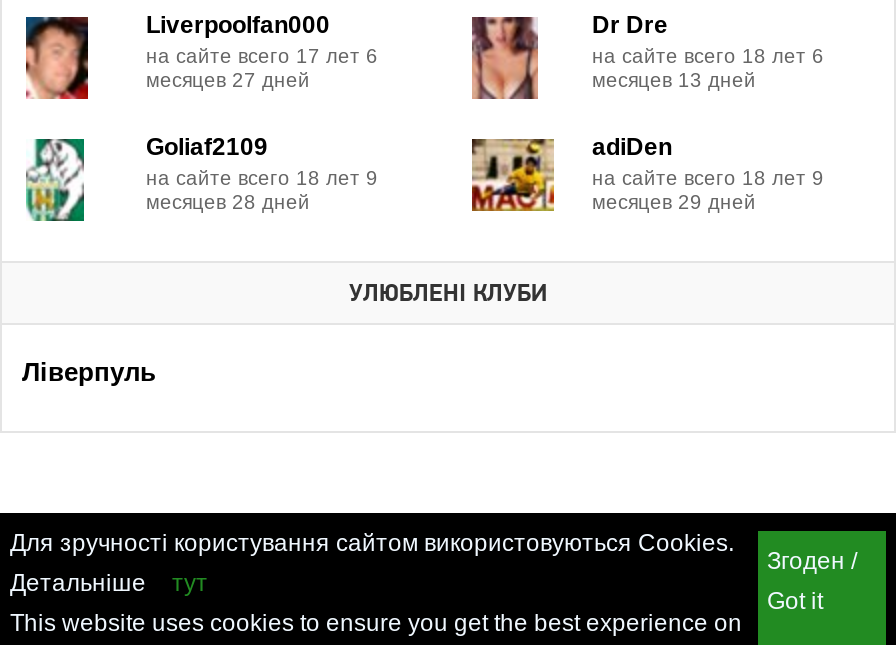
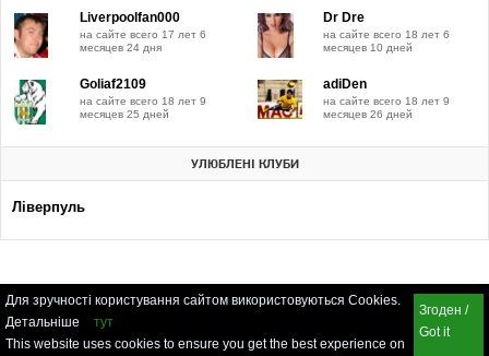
[146,69,310,91] месяцев 27 дней -> [80,41,162,54] месяцев 24 дня
[592,69,756,91] месяцев 13 дней -> [323,41,413,54] месяцев 10 дней
[146,191,310,213] месяцев 28 дней -> [80,108,169,120] месяцев 25 дней
[592,191,756,213] месяцев 29 дней -> [323,108,413,120] месяцев 26 дней

